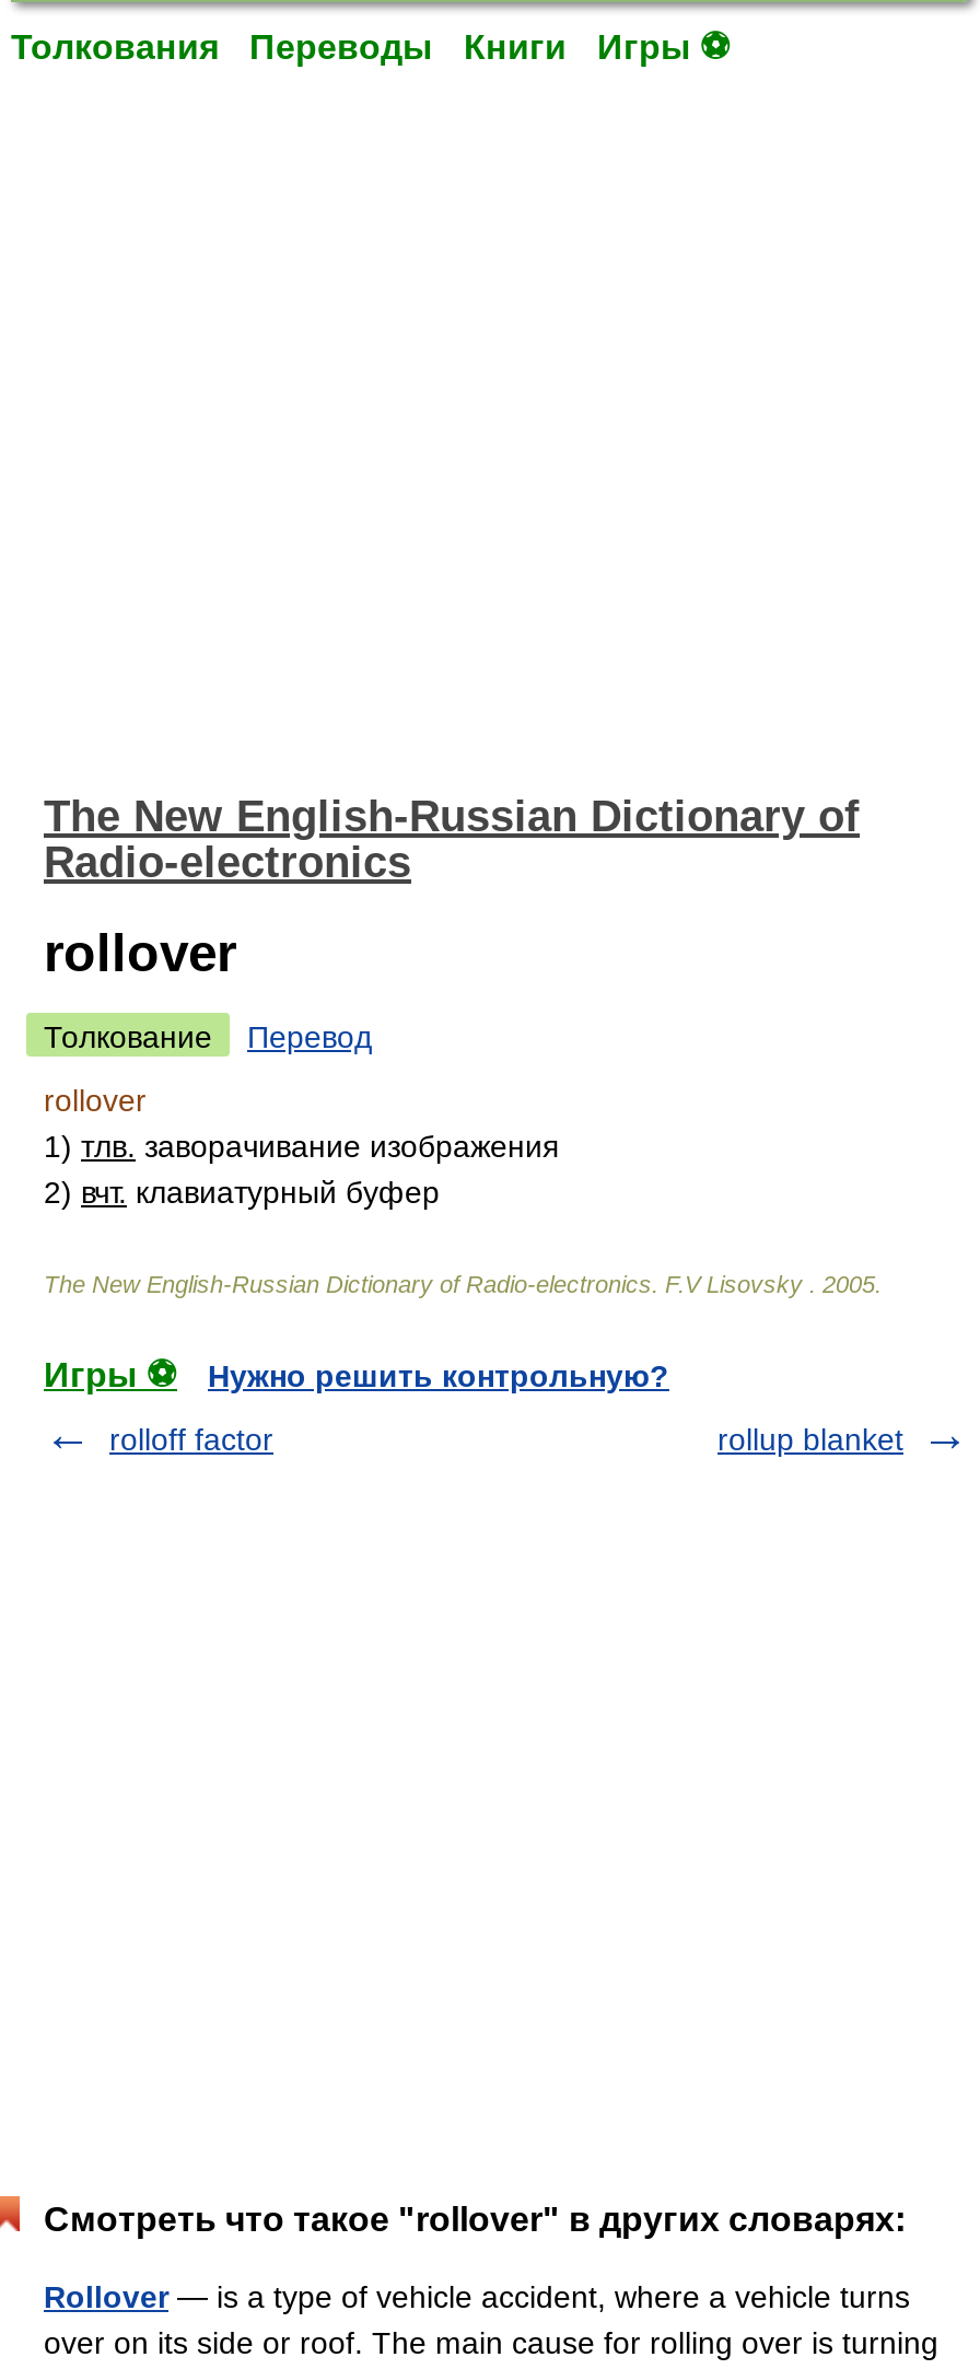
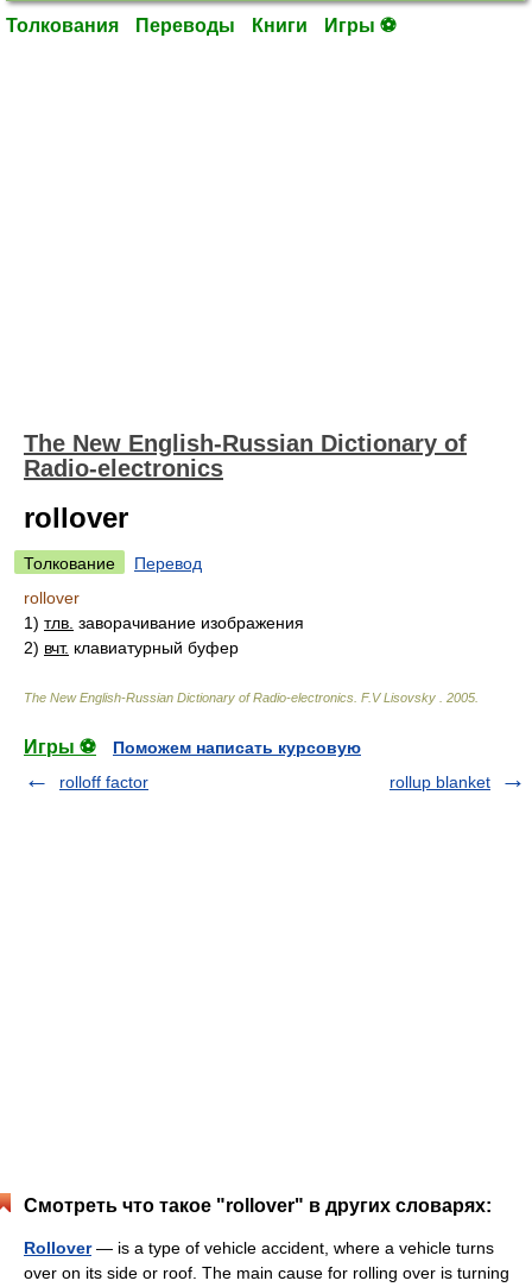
[208,1358,669,1393] Нужно решить контрольную? -> [113,738,361,757] Поможем написать курсовую

